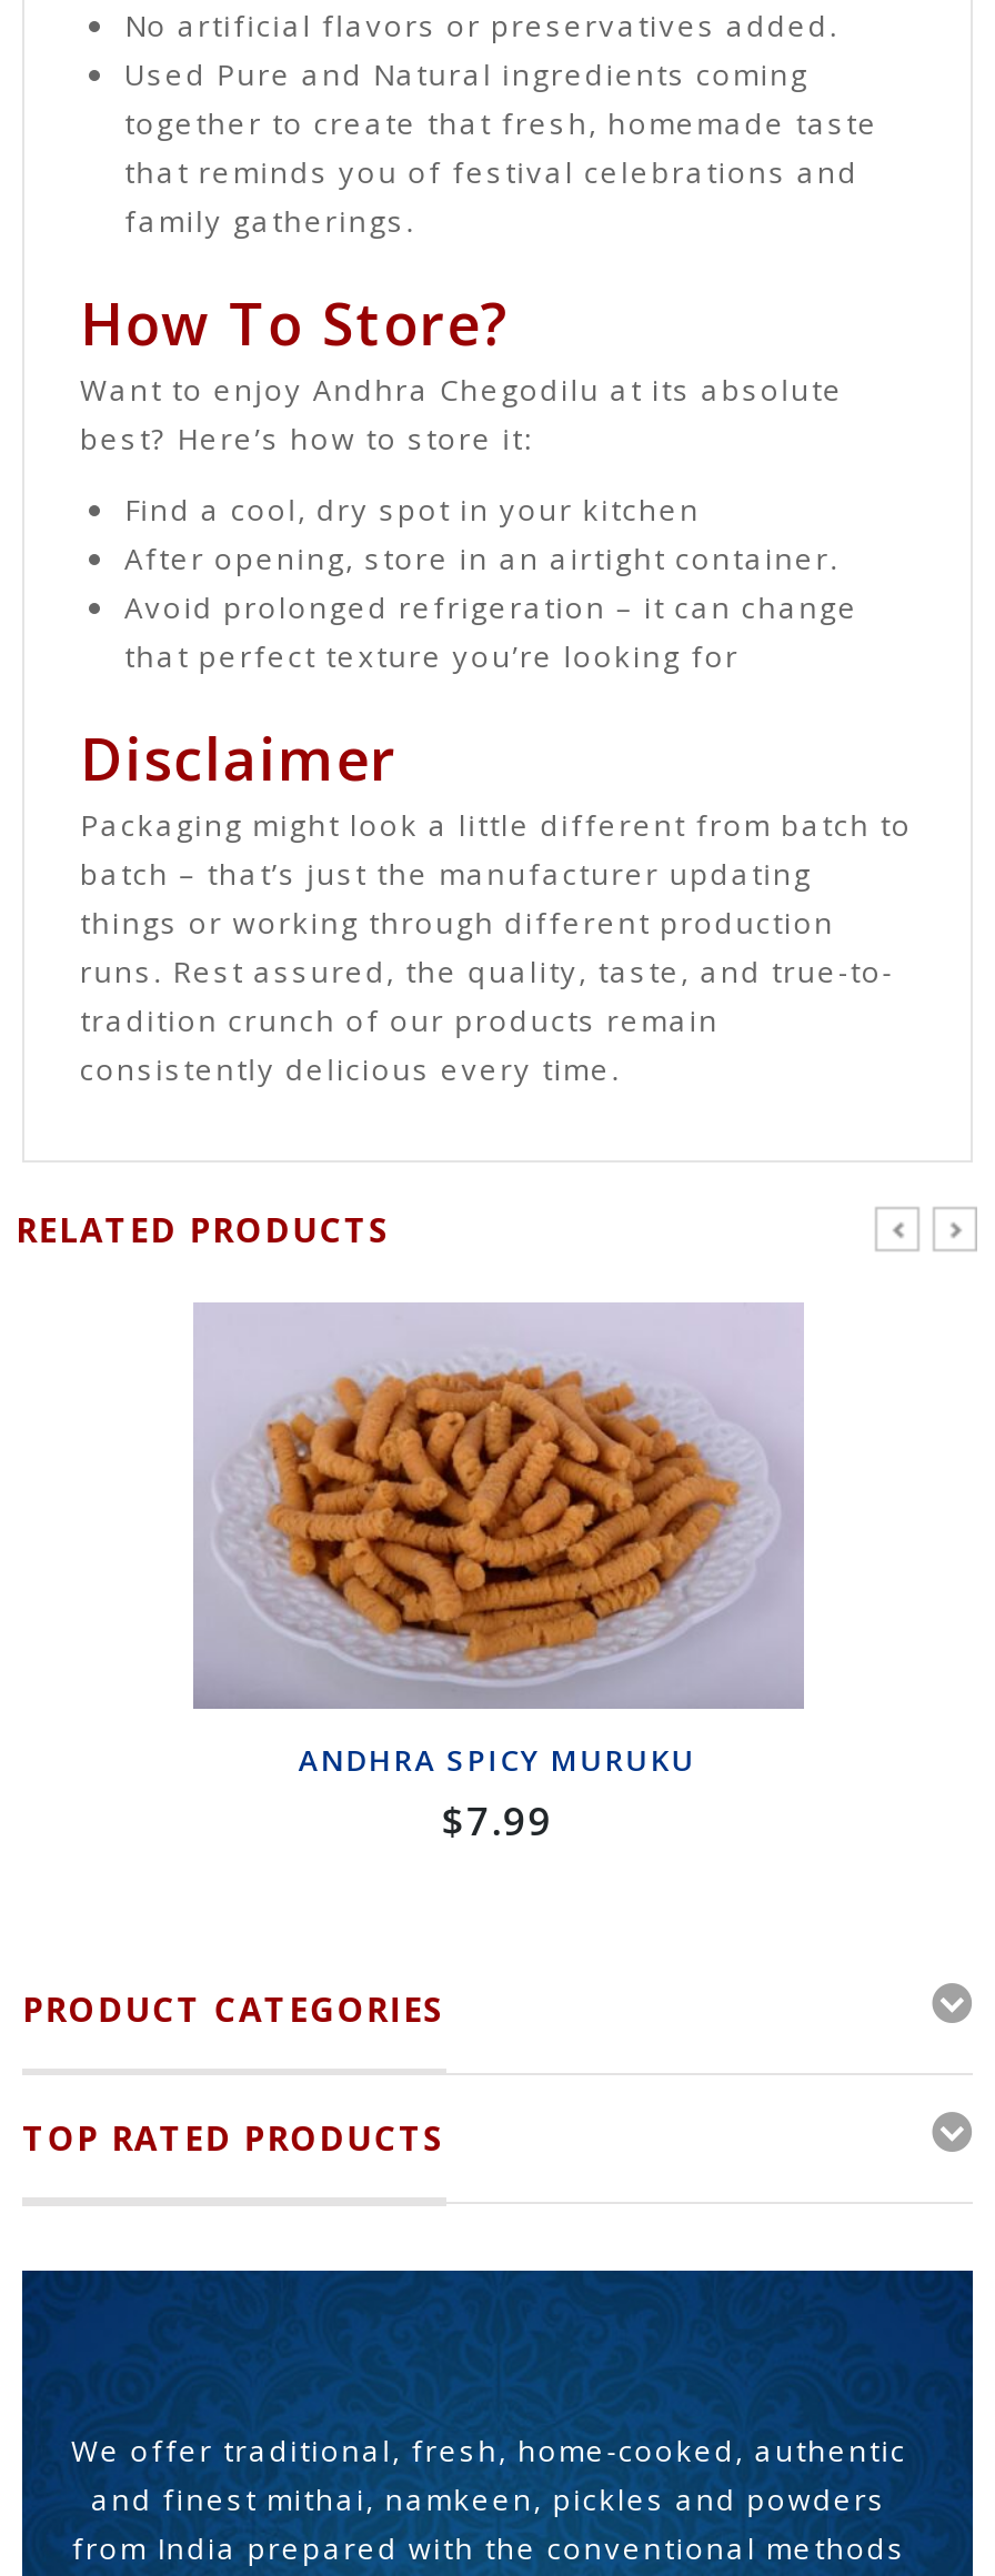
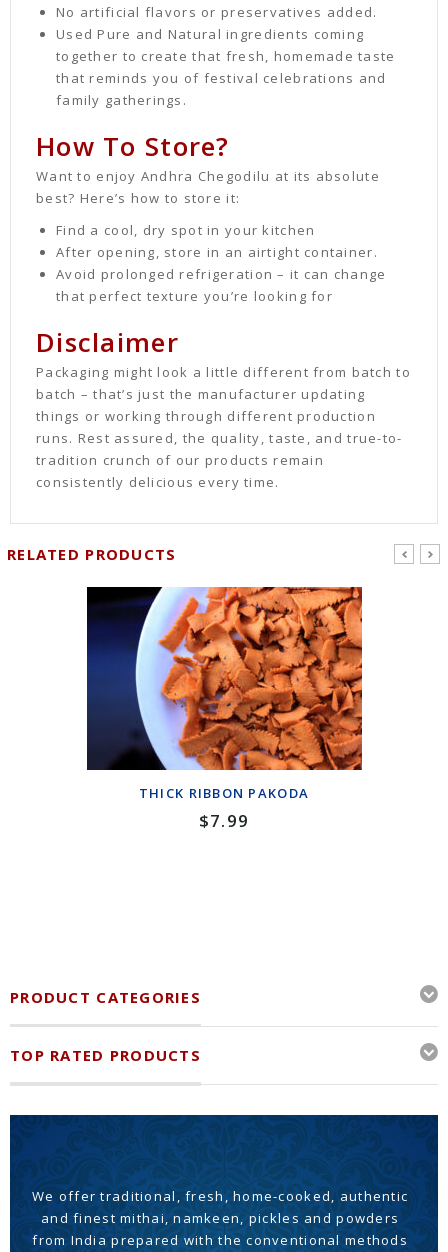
[193,1304,804,1781] [image] | ANDHRA SPICY MURUKU -> [86,586,363,802] [image] | THICK RIBBON PAKODA

